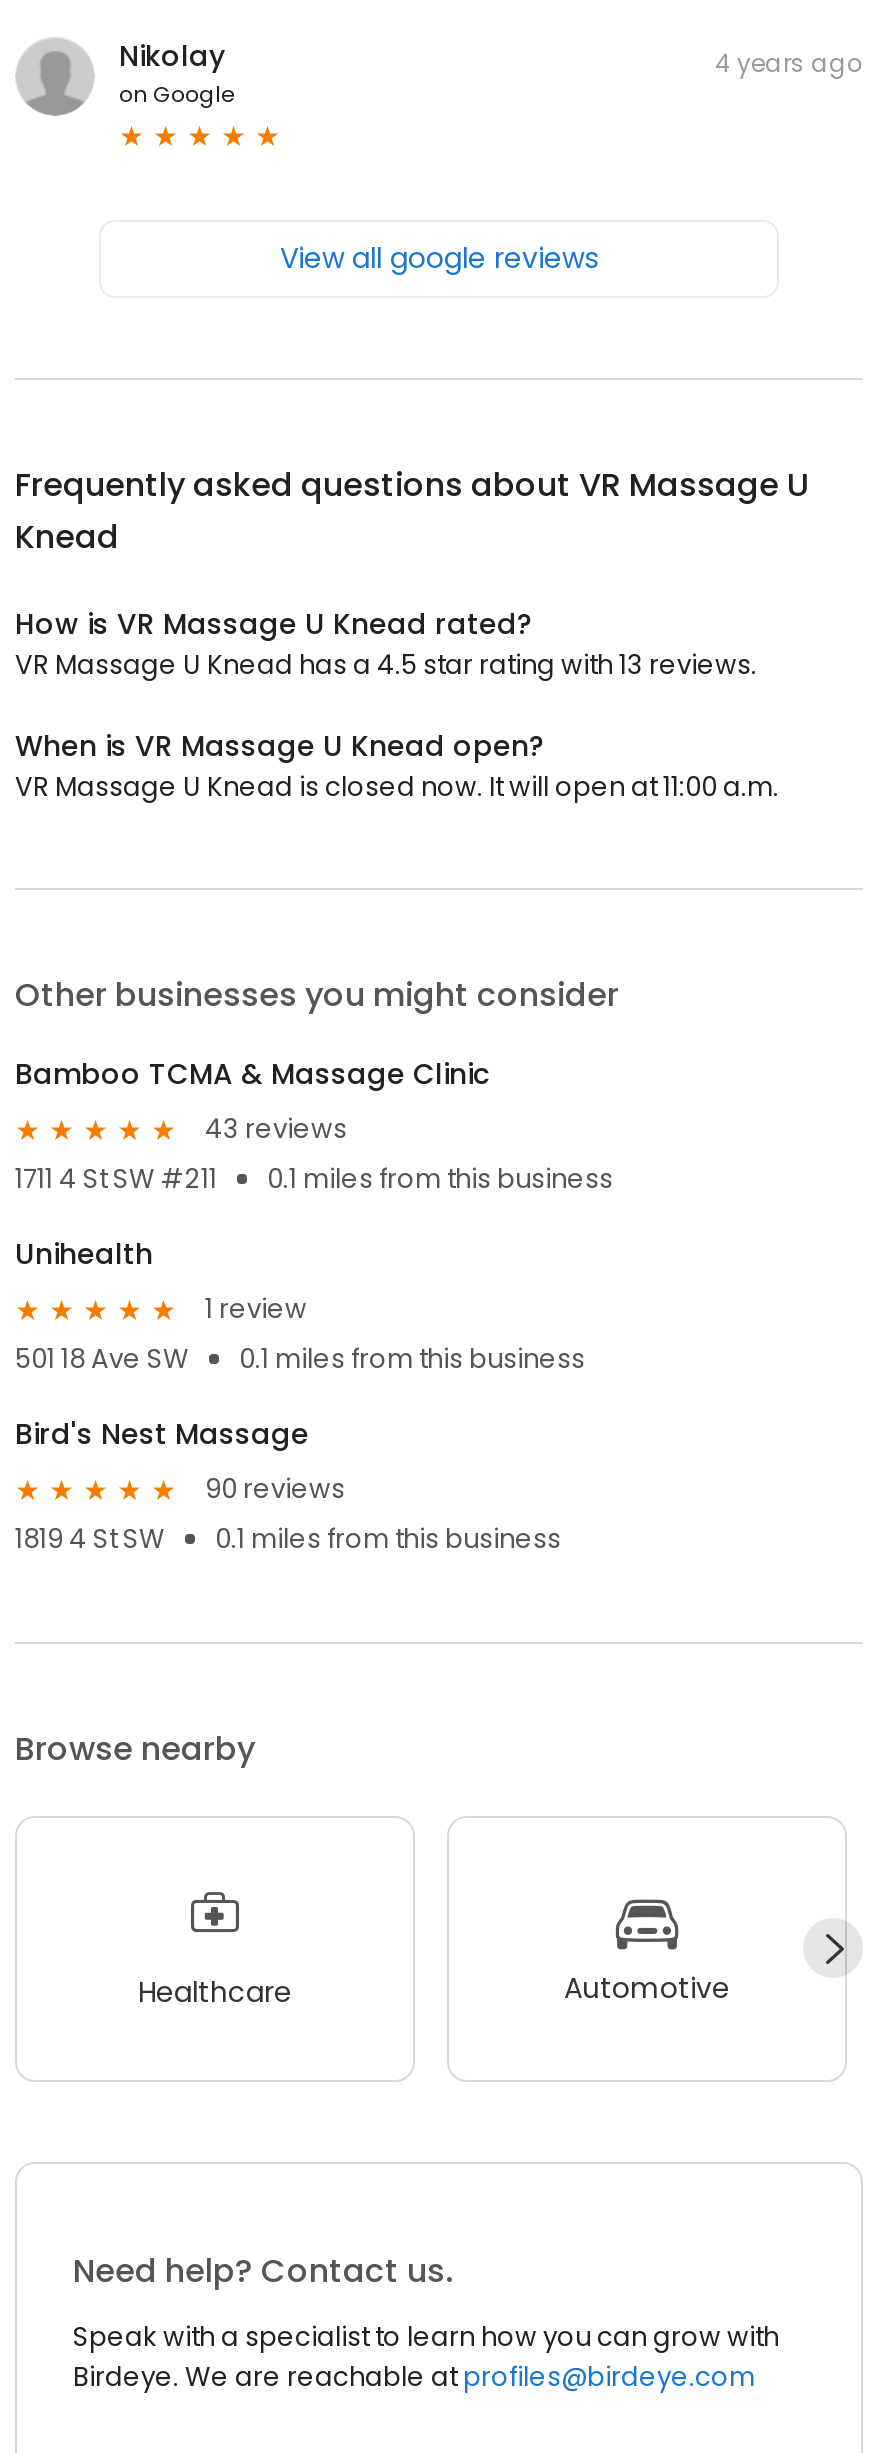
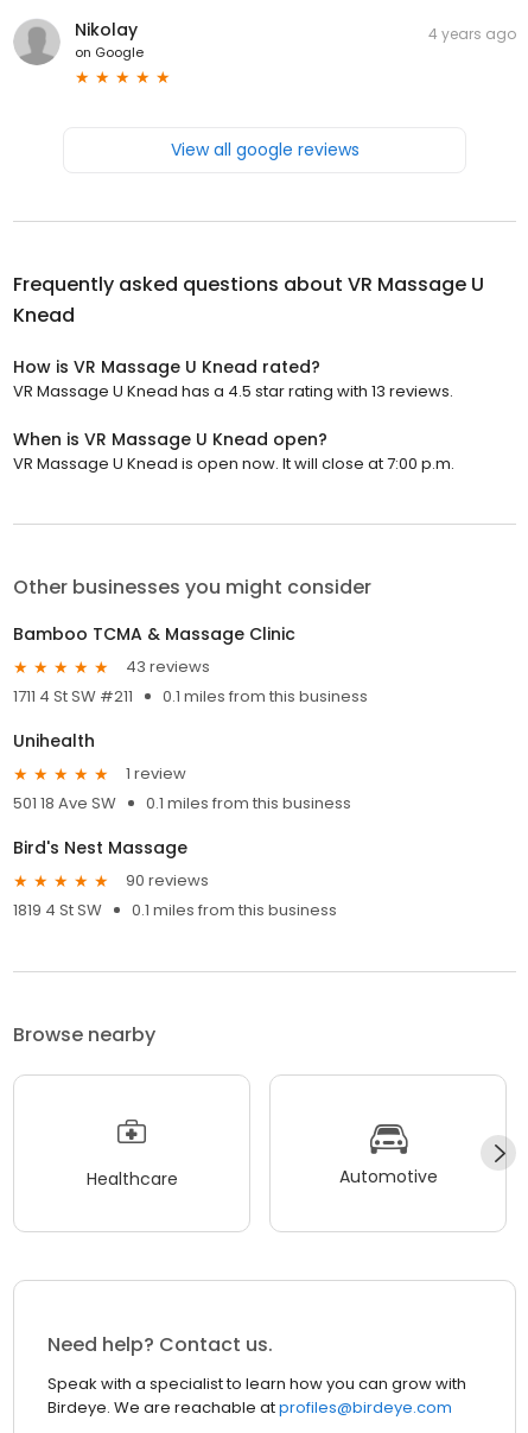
[15,768,779,806] VR Massage U Knead is closed now. It will open at 11:00 a.m. -> [13,452,454,475] VR Massage U Knead is open now. It will close at 7:00 p.m.

